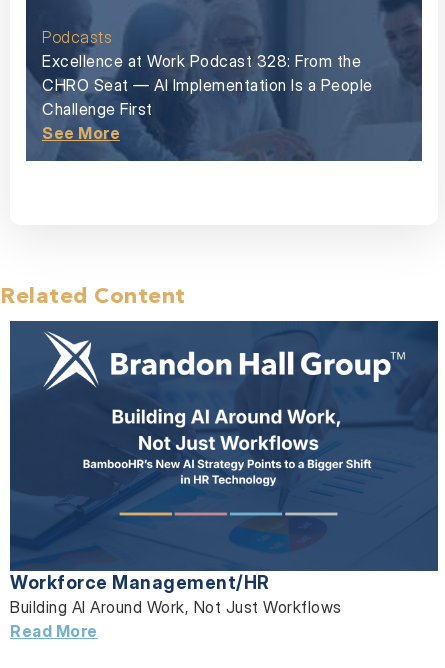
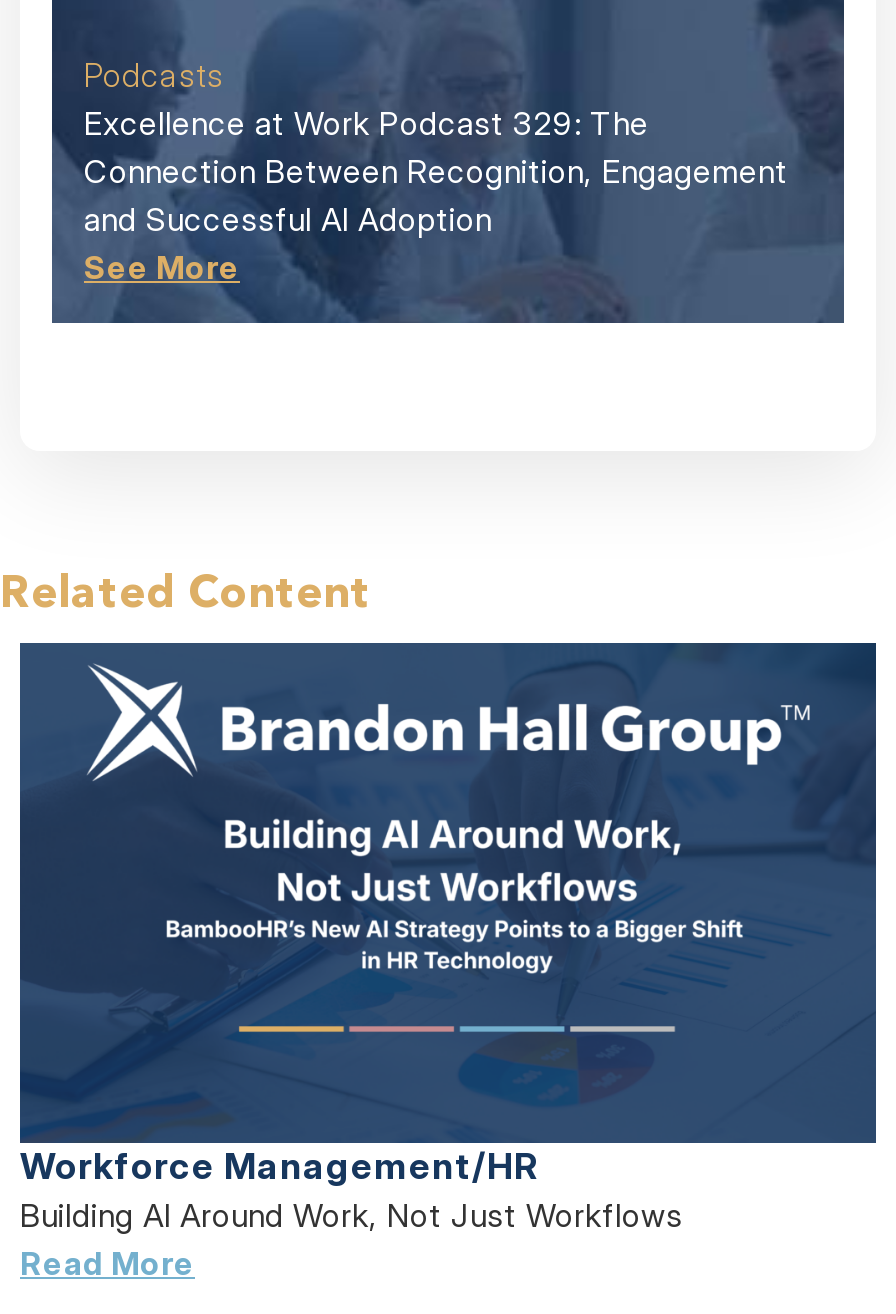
[42,51,372,119] Excellence at Work Podcast 328: From the | CHRO Seat — AI Implementation Is a People | Challenge First -> [84,102,788,238] Excellence at Work Podcast 329: The | Connection Between Recognition, Engagement | and Successful AI Adoption

